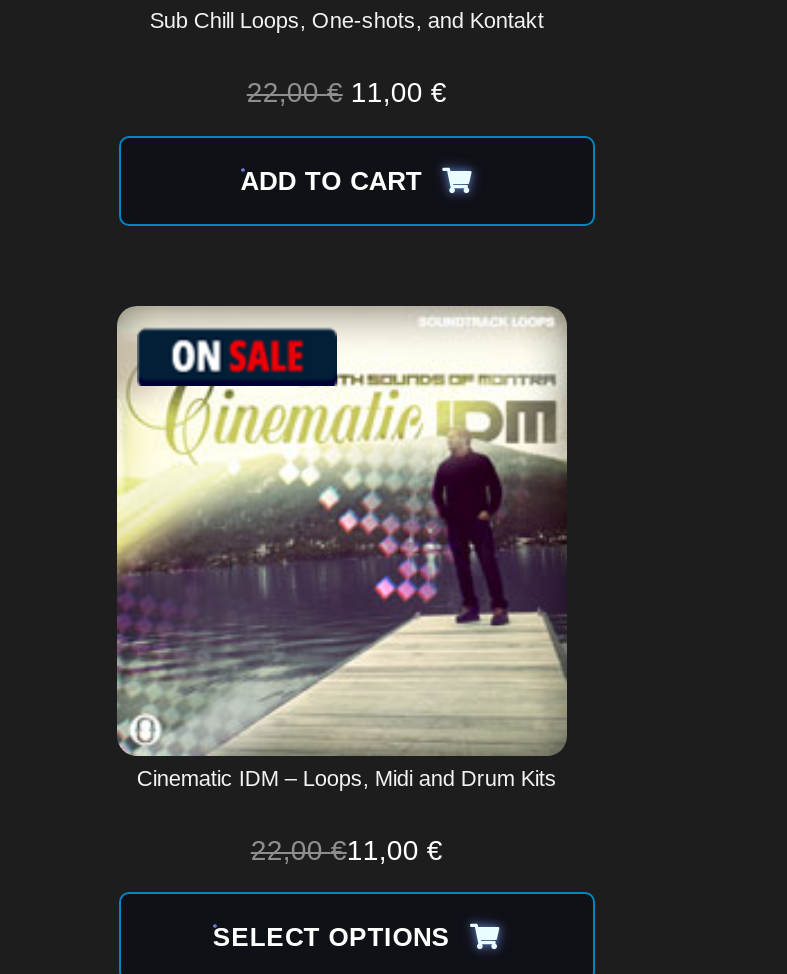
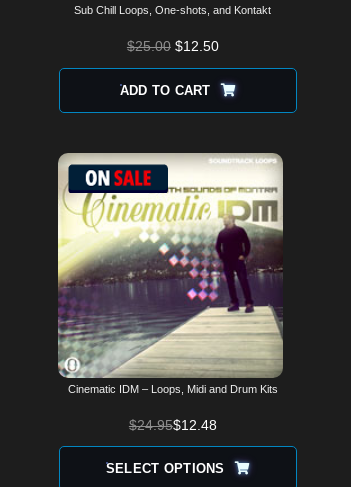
[247,76,447,108] 22,00€ 11,00 € -> [127,38,219,54] $25.00 $12.50
[251,833,443,865] 22,00€11,00 € -> [129,416,217,432] $24.95$12.48

